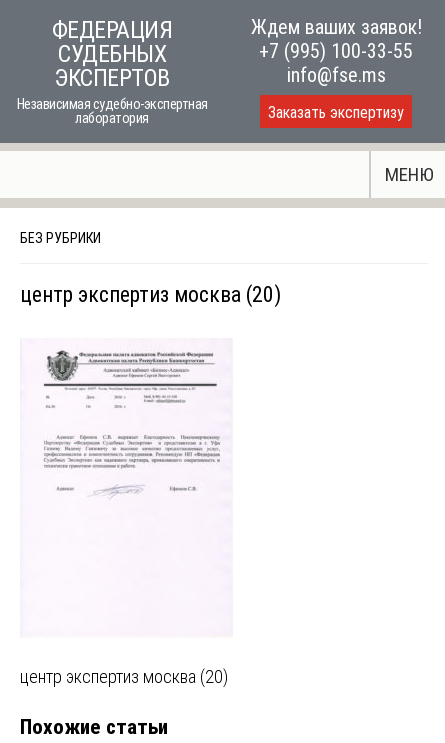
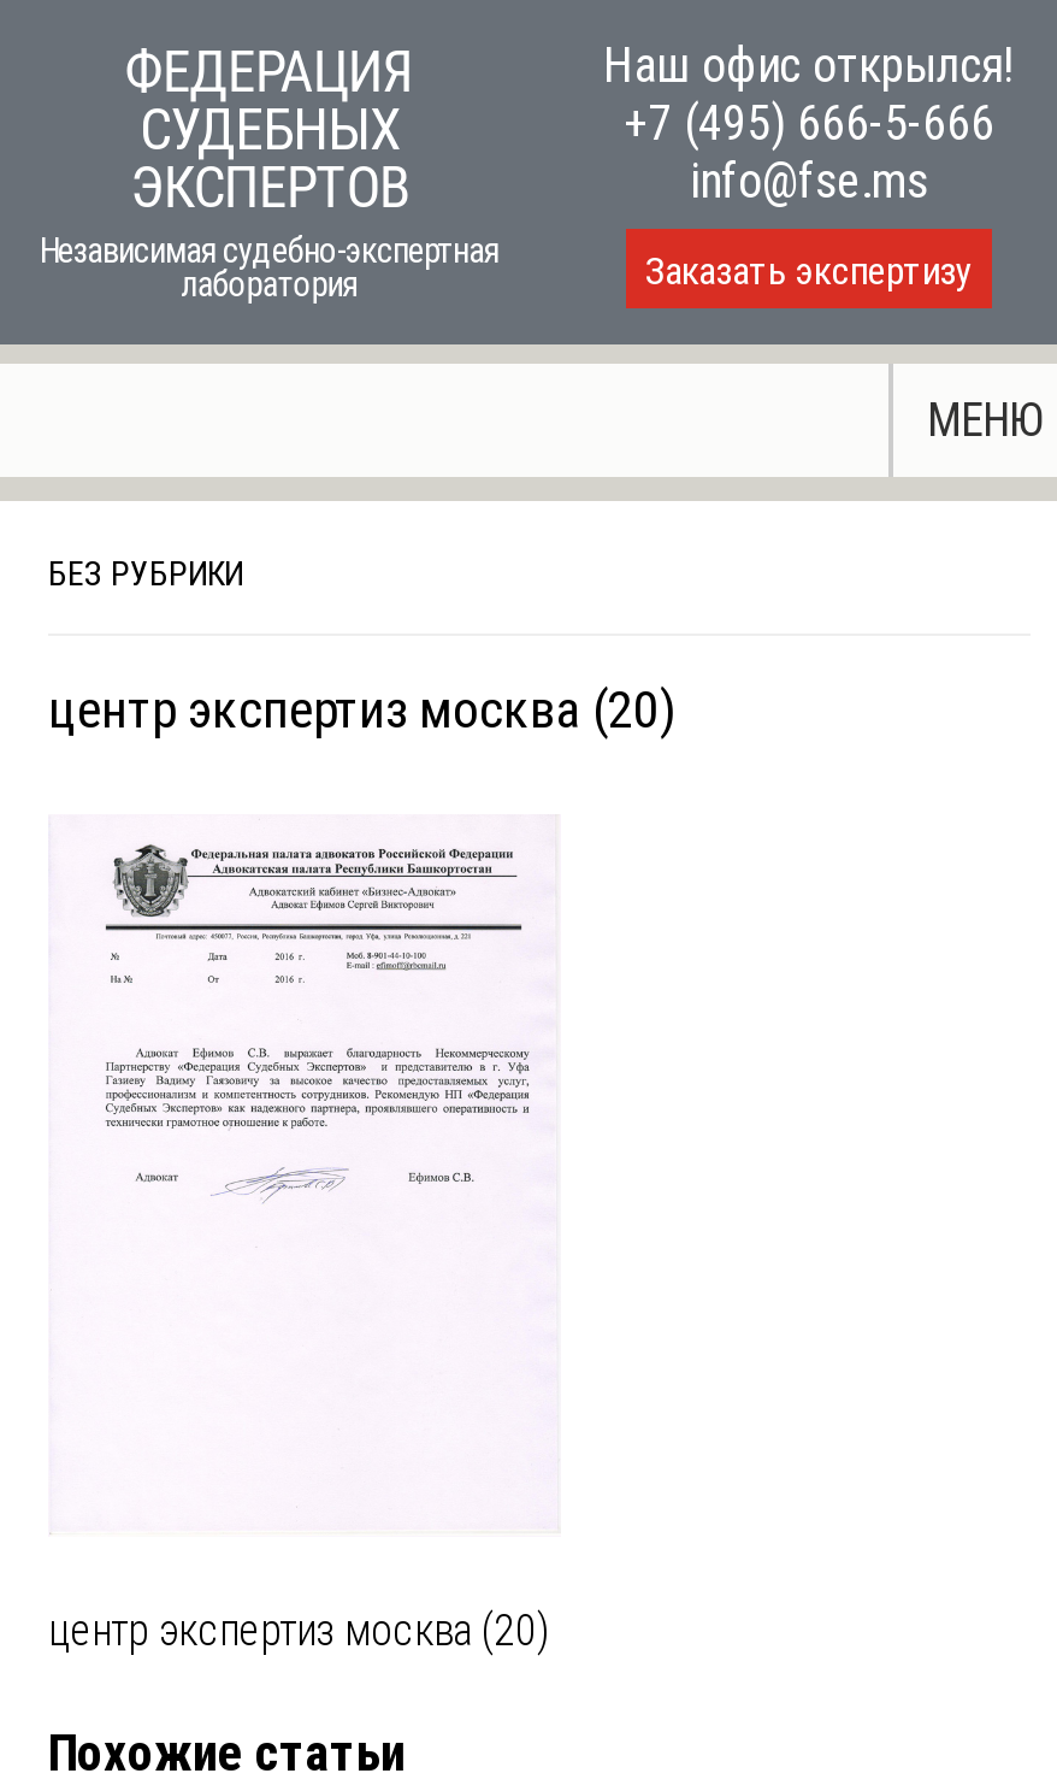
[250,15,421,63] Ждем ваших заявок! | +7 (995) 100-33-55 -> [603,36,1015,152] Наш офис открылся! | +7 (495) 666-5-666

